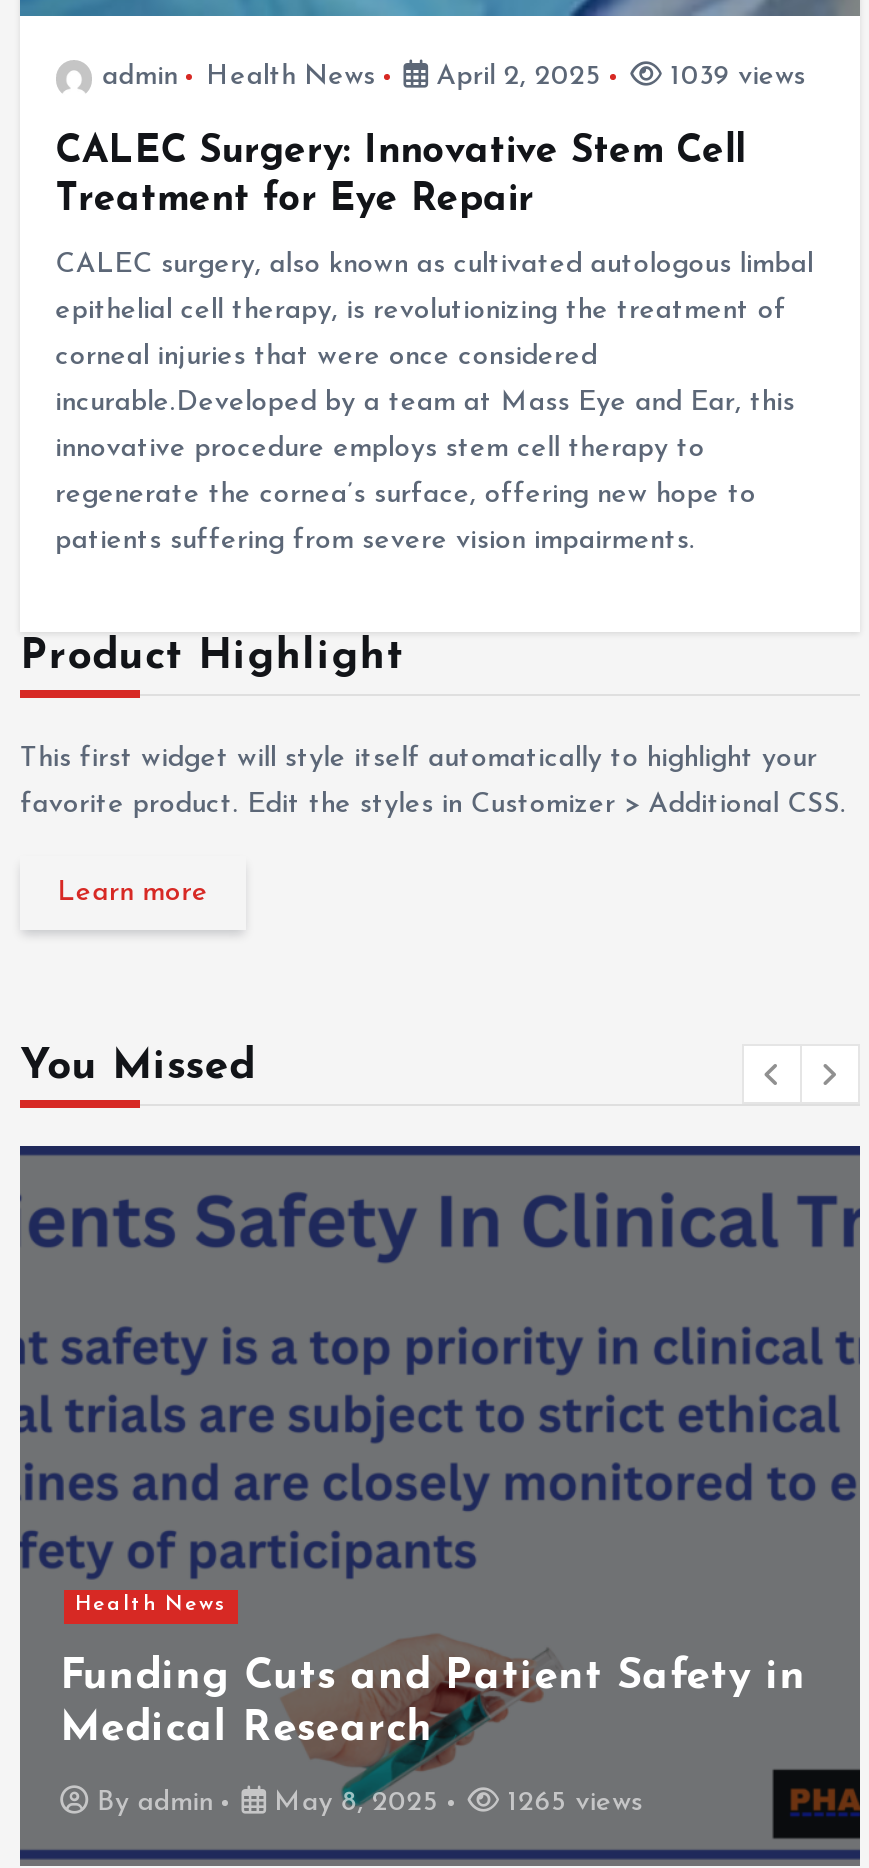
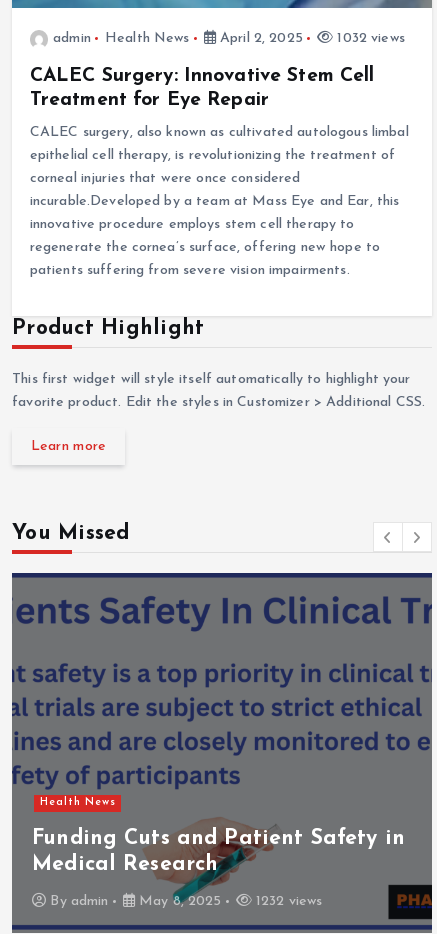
[662,62,806,92] 1039 views -> [333,31,405,46] 1032 views
[500,1788,643,1818] 1265 views -> [252,894,322,909] 1232 views

